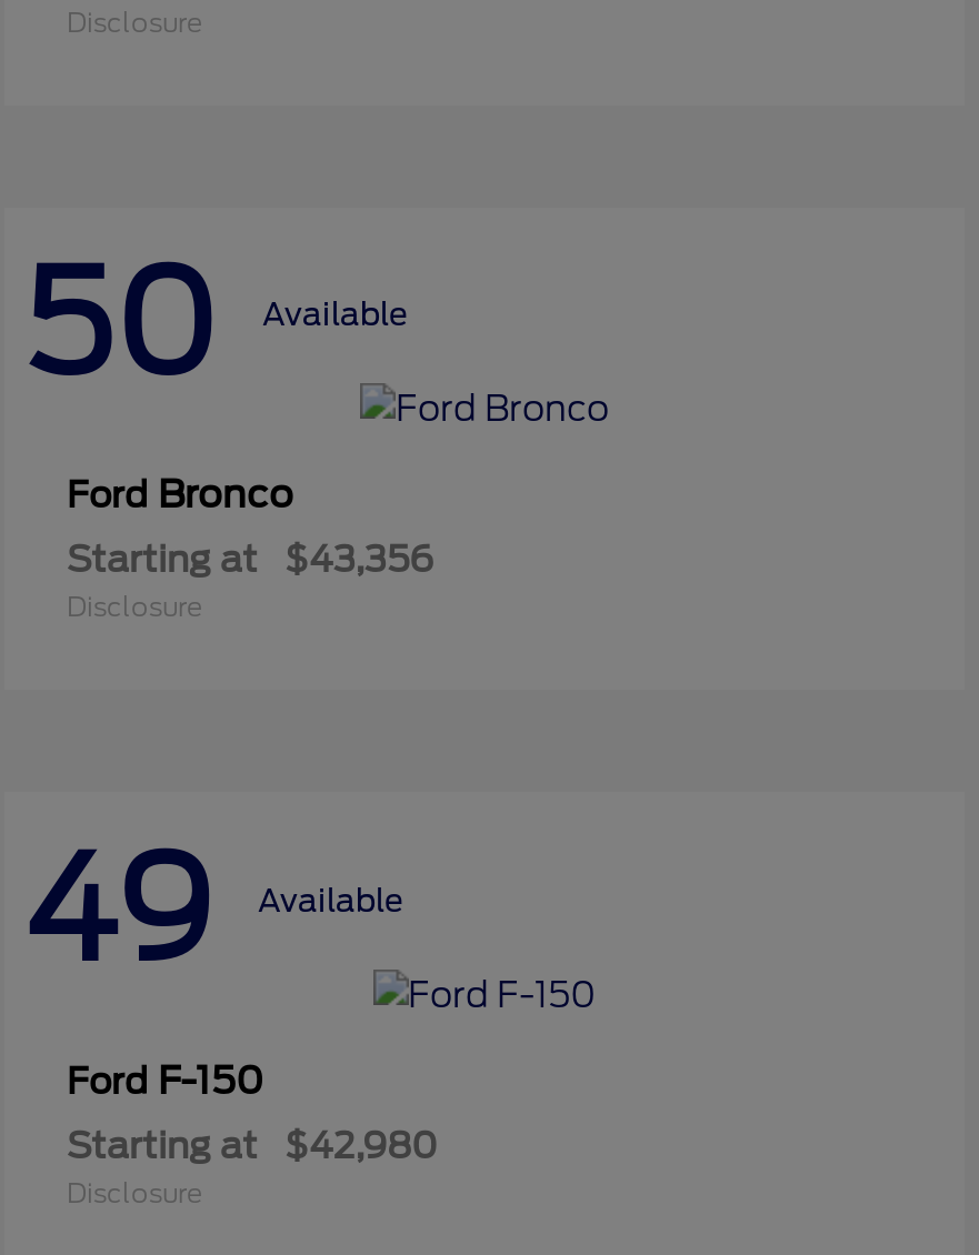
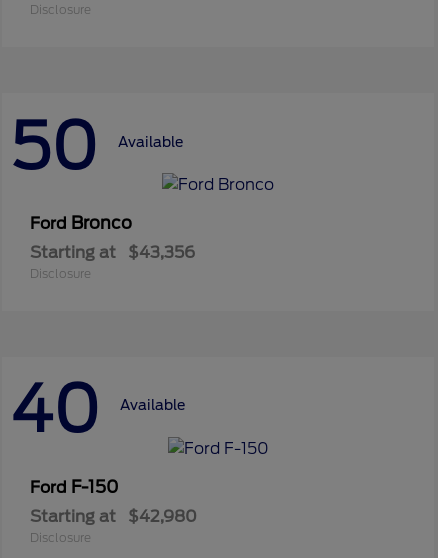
[22,825,402,994] 49 Available -> [10,371,185,447] 40 Available

